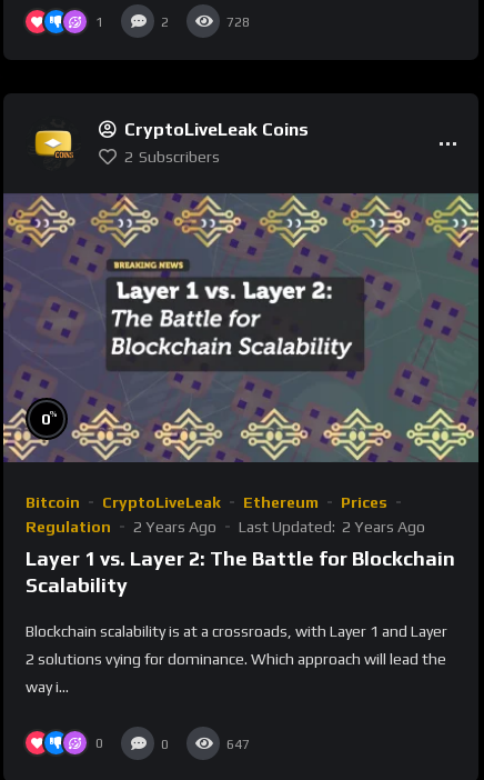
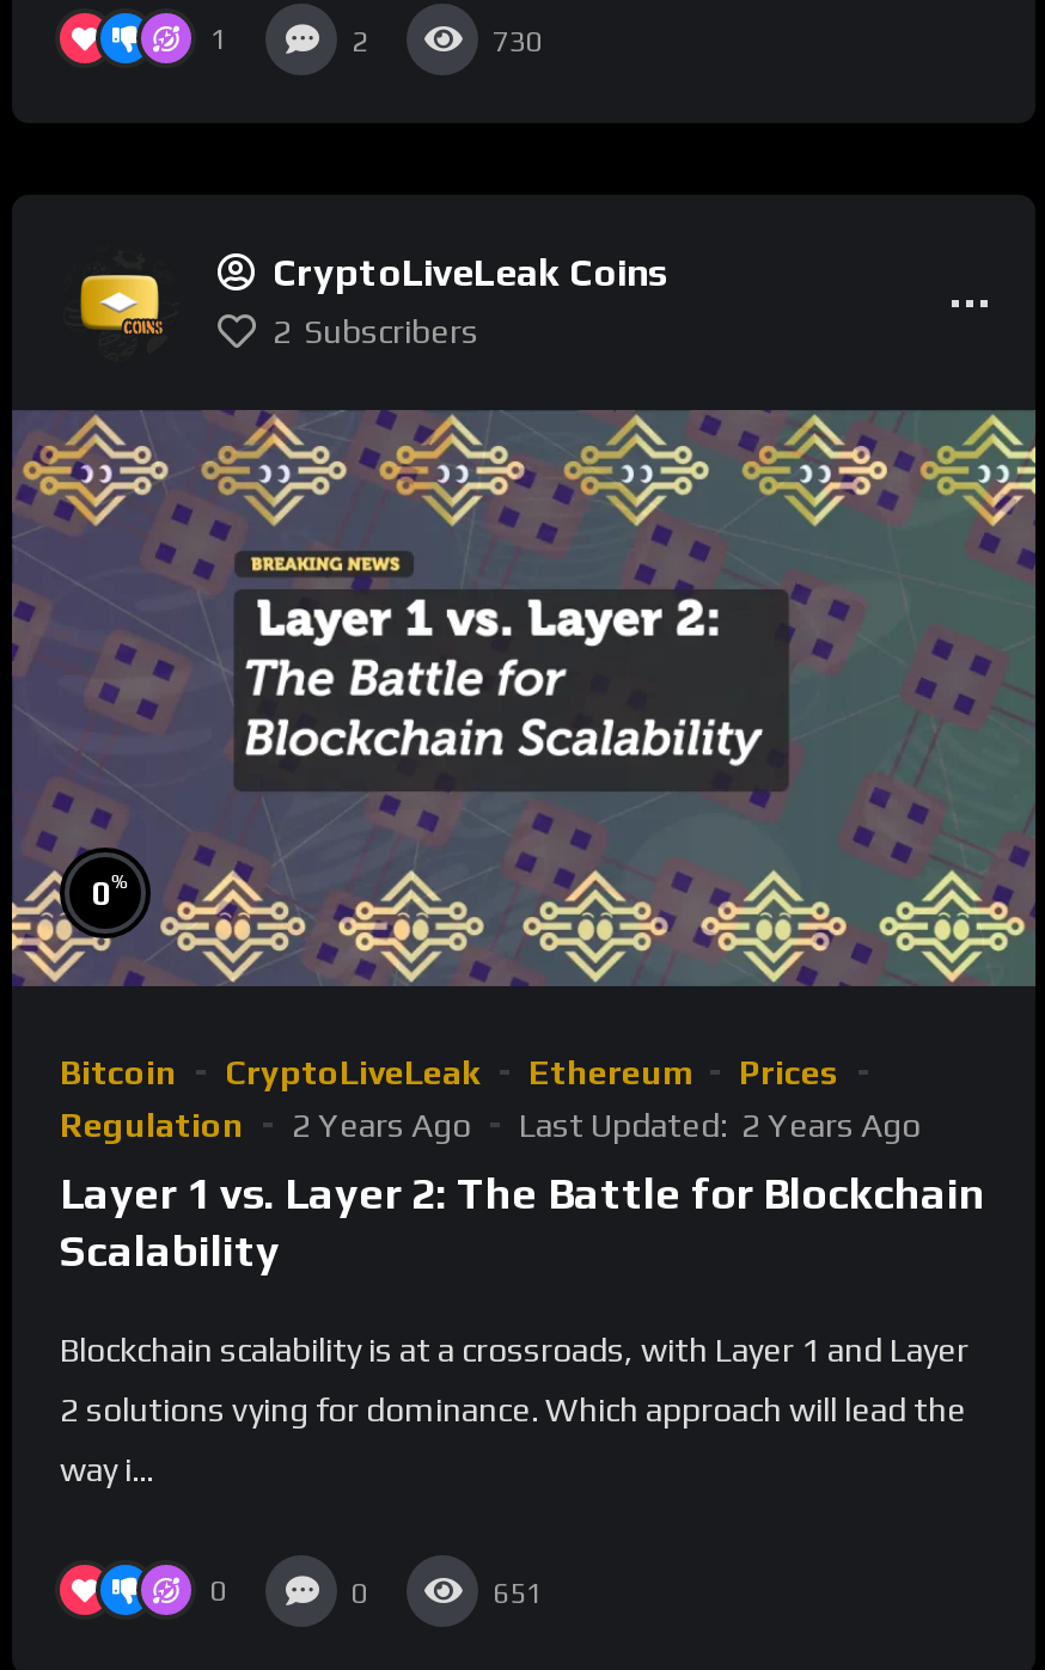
[226,15,250,30] 728 -> [493,24,543,58] 730
[226,737,250,752] 647 -> [493,1576,543,1610] 651

